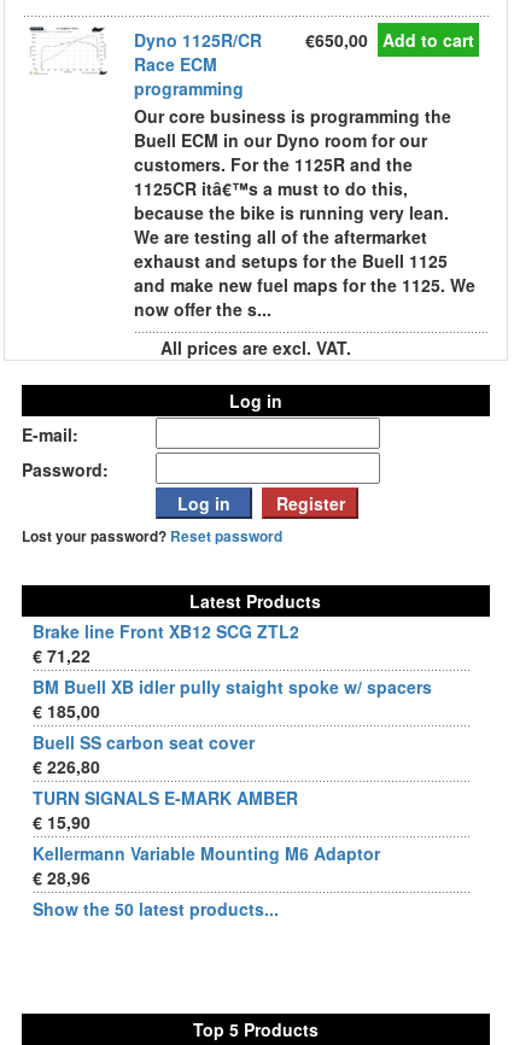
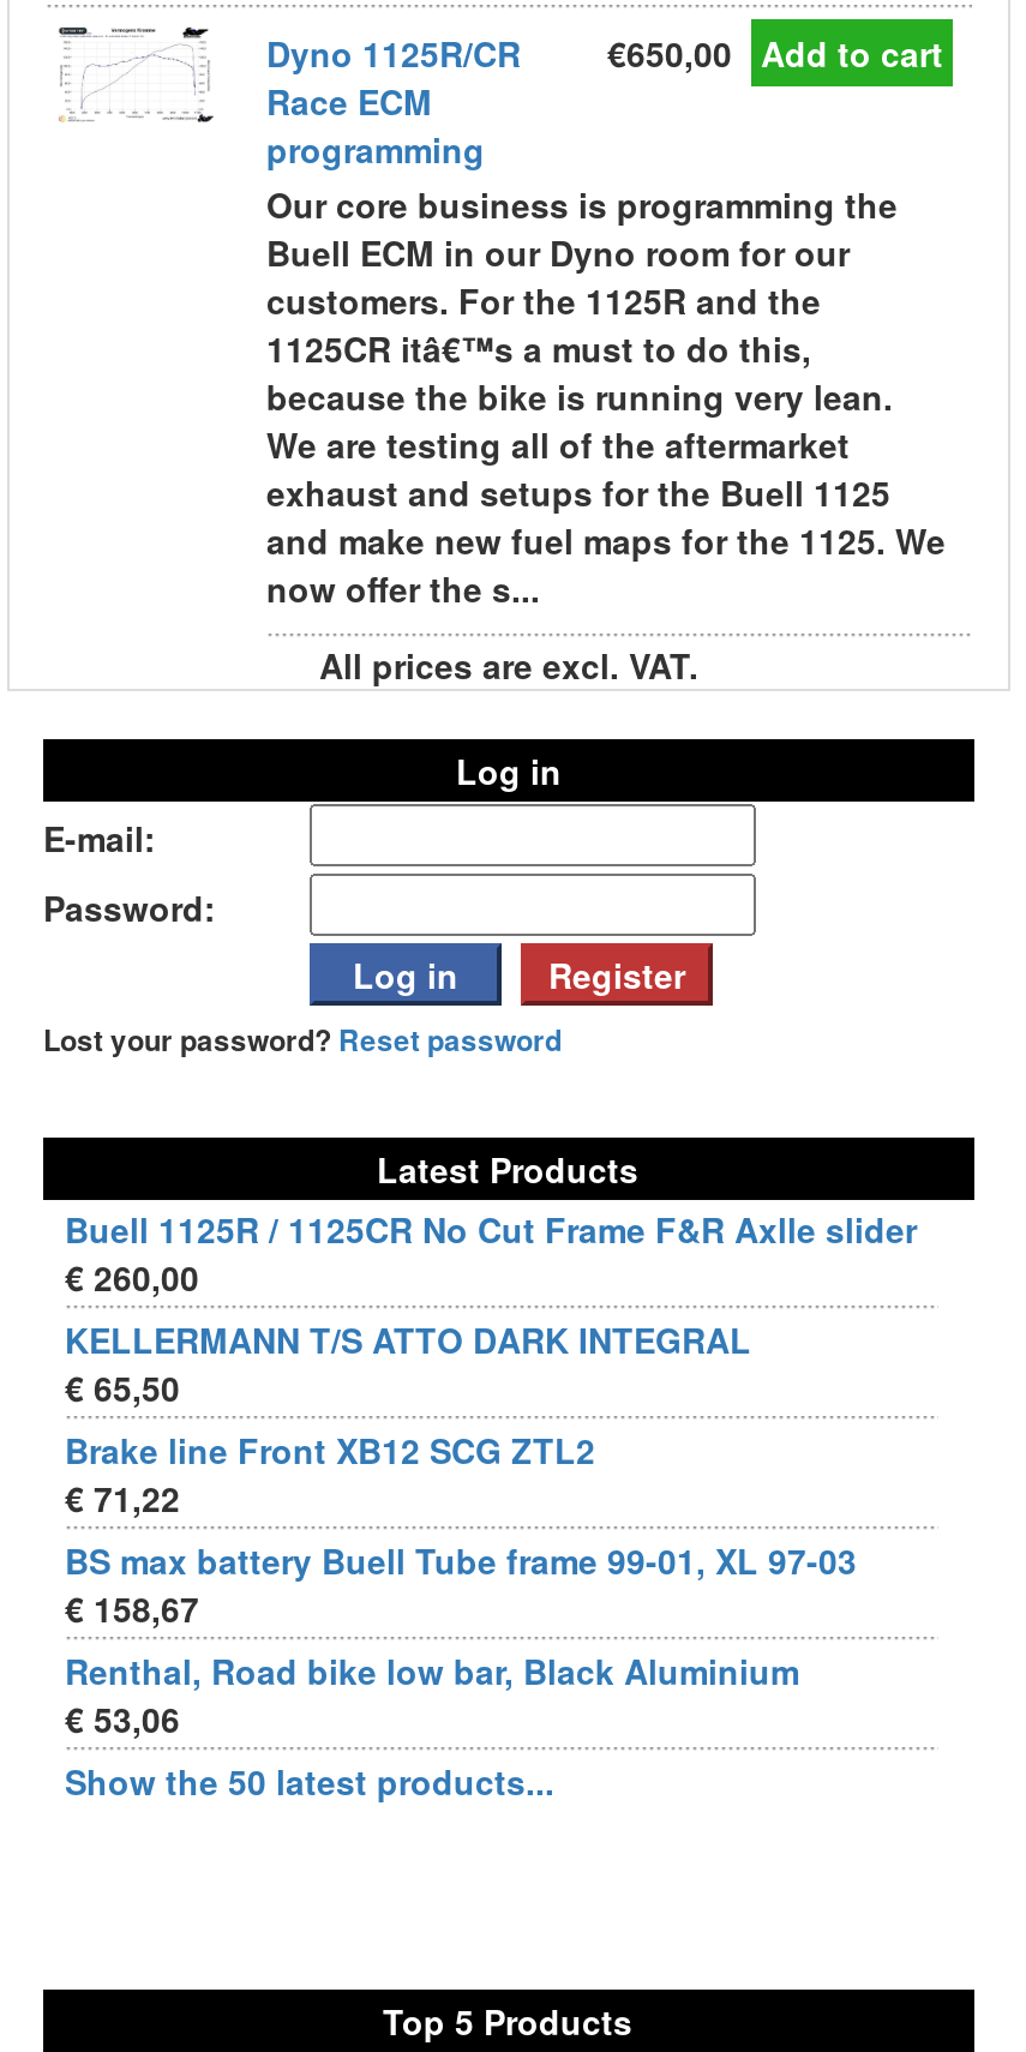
none -> [65,1205,917,1411] Buell 1125R / 1125CR No Cut Frame F&R Axlle slider | € 260,00 | KELLERMANN T/S ATTO DARK INTEGRAL | € 65,50
moved [33,619,299,667] -> [65,1426,595,1522]: Brake line Front XB12 SCG ZTL2 | € 71,22
[33,675,432,889] BM Buell XB idler pully staight spoke w/ spacers | € 185,00 | Buell SS carbon seat cover | € 226,80 | TURN SIGNALS E-MARK AMBER | € 15,90 | Kellermann Variable Mounting M6 Adaptor | € 28,96 -> [65,1536,857,1742] BS max battery Buell Tube frame 99-01, XL 97-03 | € 158,67 | Renthal, Road bike low bar, Black Aluminium | € 53,06

